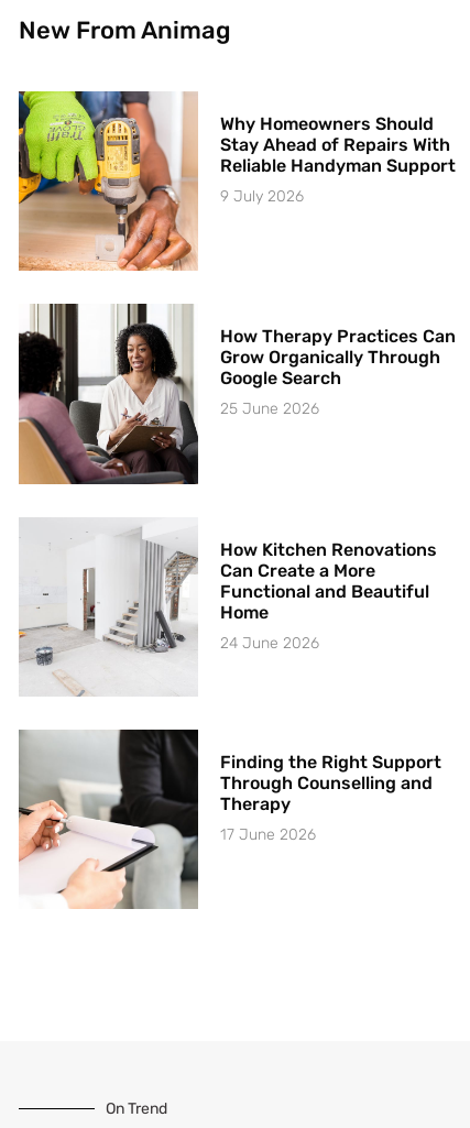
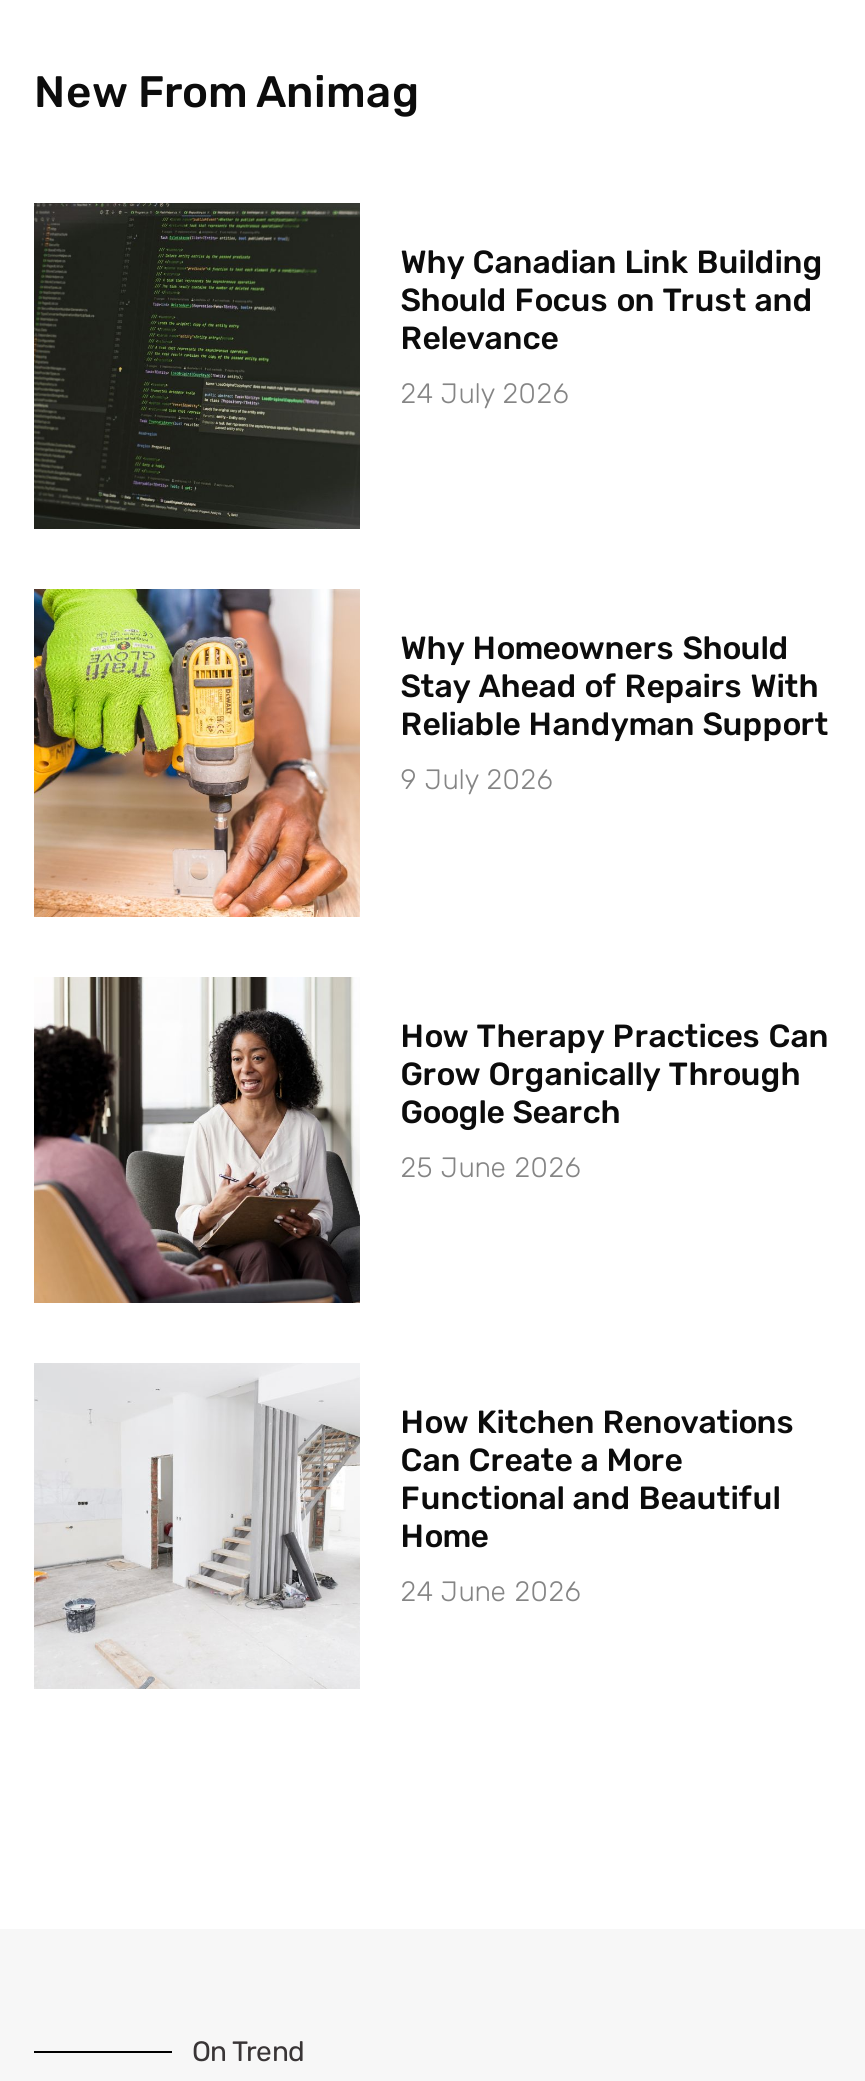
none -> [32,201,822,531] [image] | Why Canadian Link Building | Should Focus on Trust and | Relevance | 24 July 2026
moved [18,89,456,652] -> [32,585,828,1609]: [image] | Why Homeowners Should | Stay Ahead of Repairs With | ... | Home | 24 June 2026
[18,729,442,910] [image] | Finding the Right Support | Through Counselling and | Therapy | 17 June 2026 -> none

